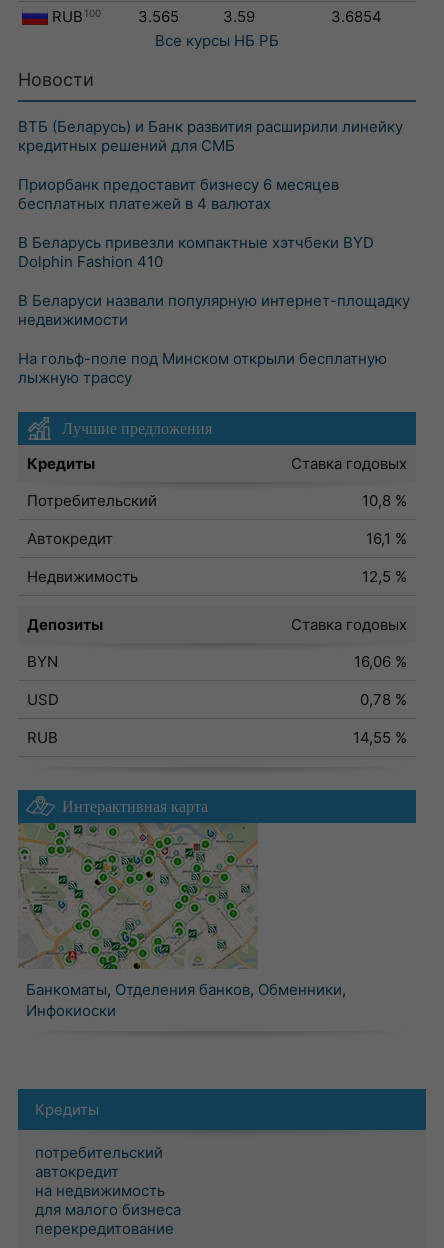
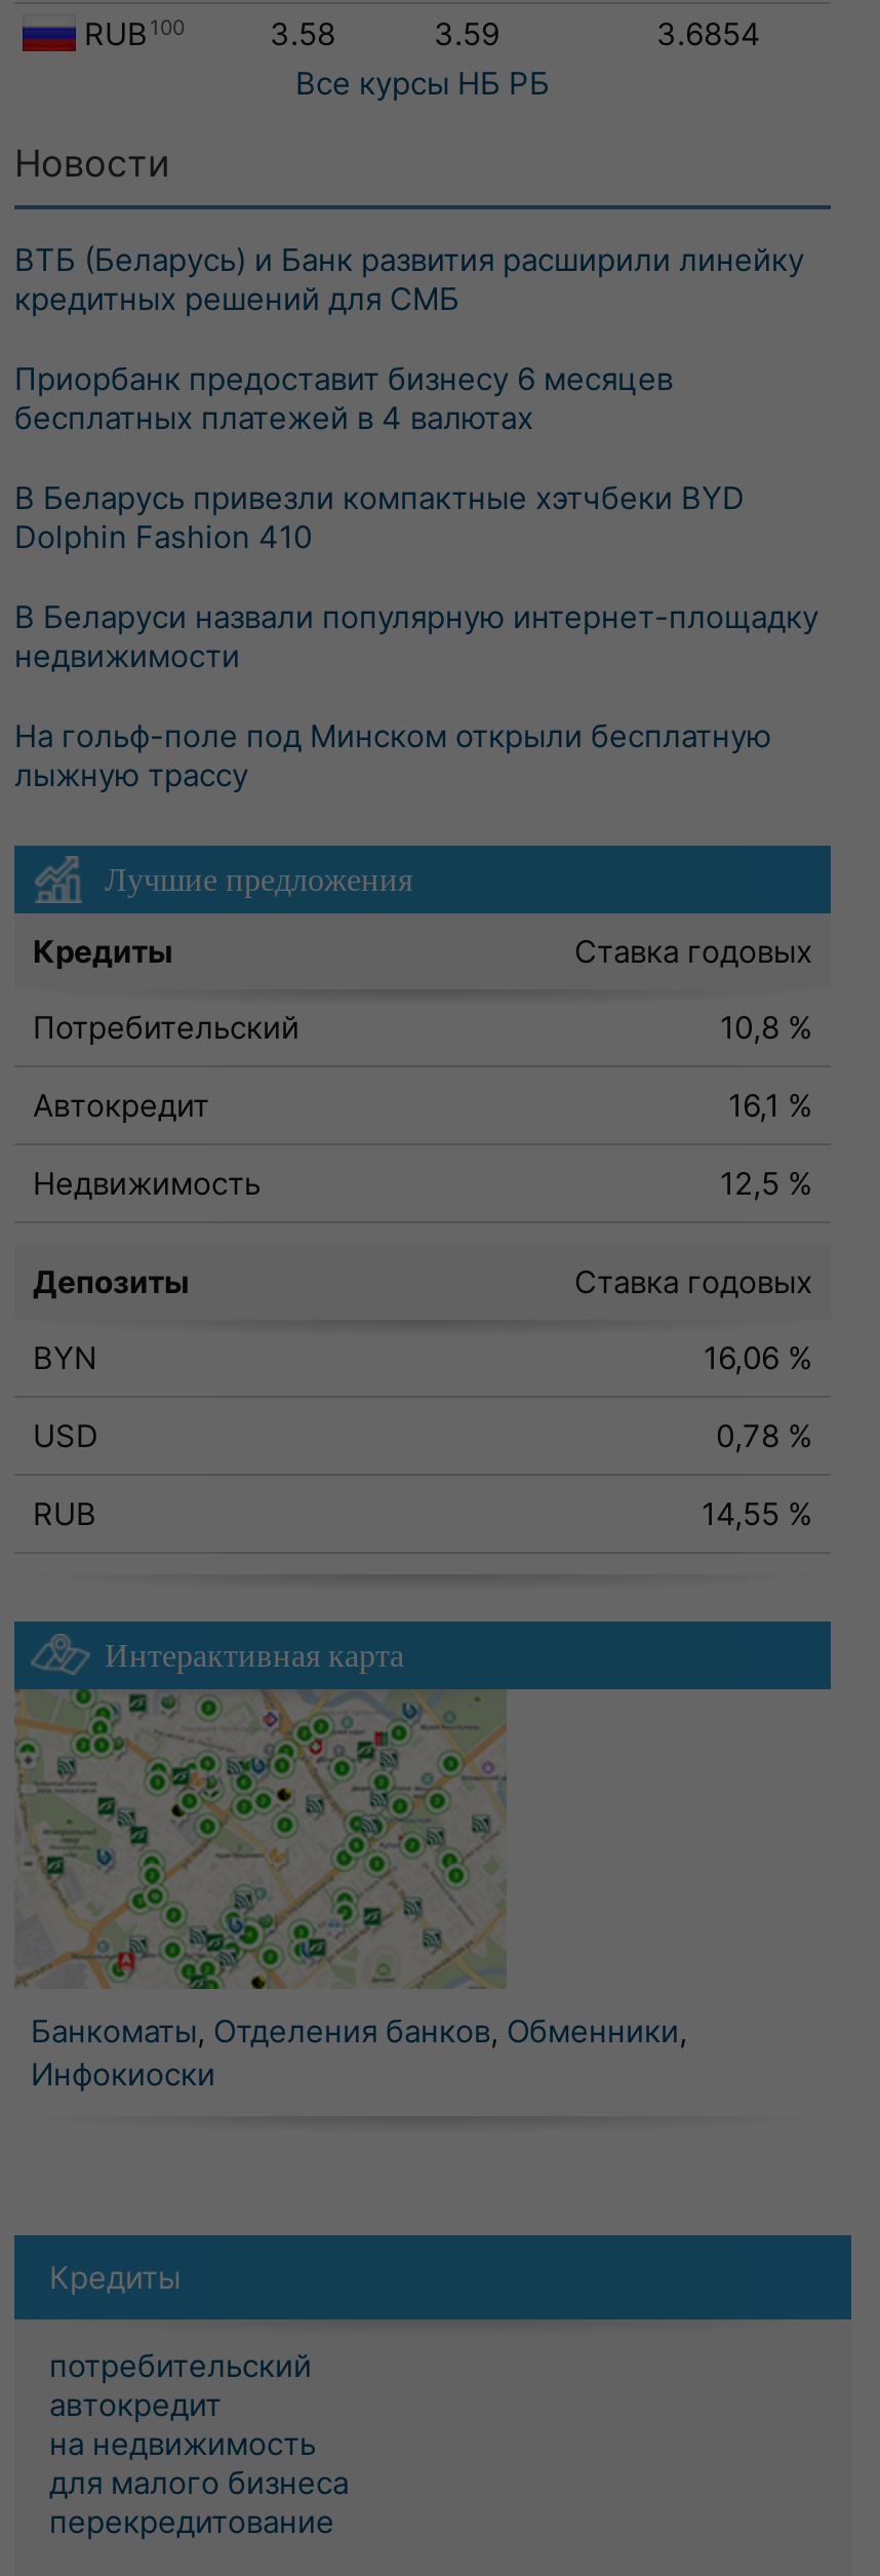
[138,7,179,26] 3.565 -> [270,14,335,53] 3.58

